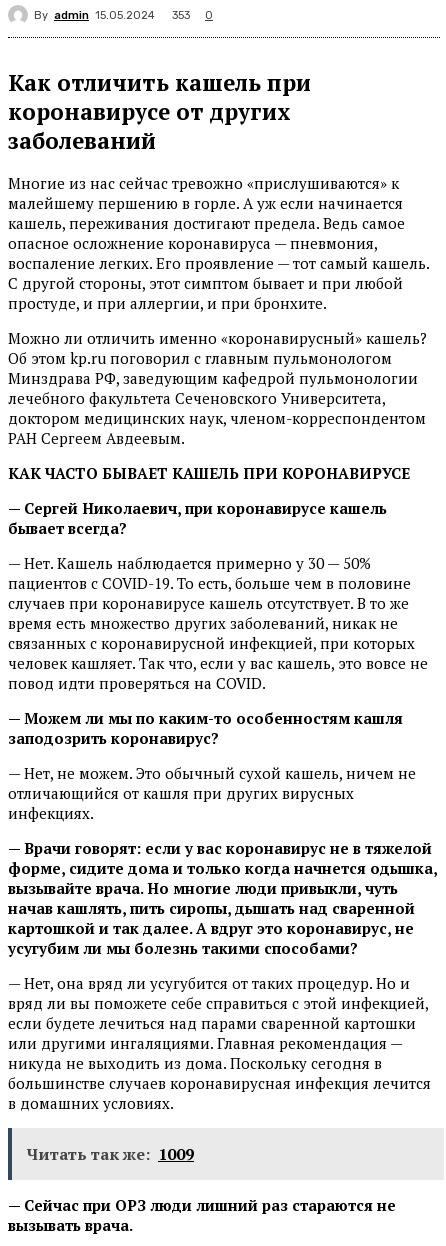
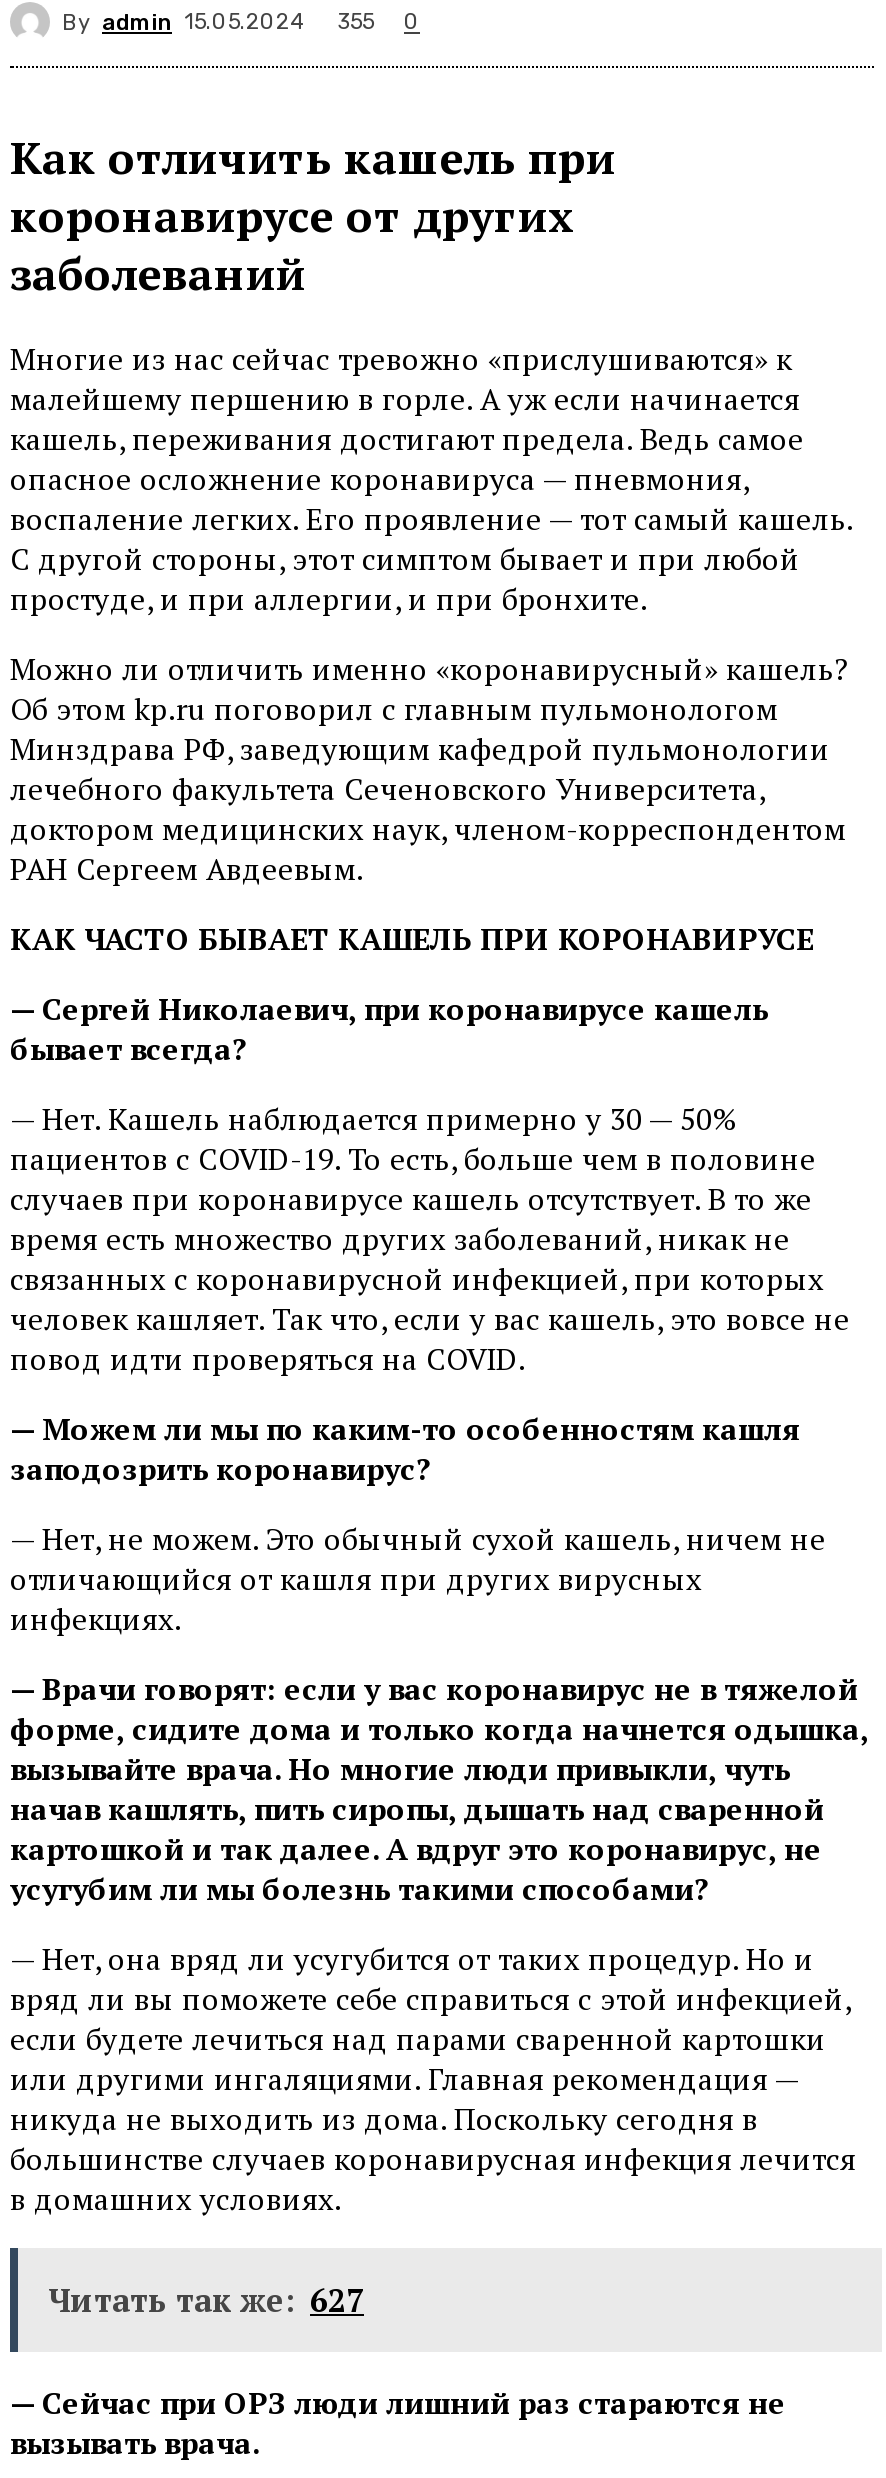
[34,8,213,22] By admin 15.05.2024 353 0 -> [62,9,420,36] By admin 15.05.2024 355 0
[27,1143,194,1165] Читать так же: 1009 -> [48,2279,364,2323] Читать так же: 627

